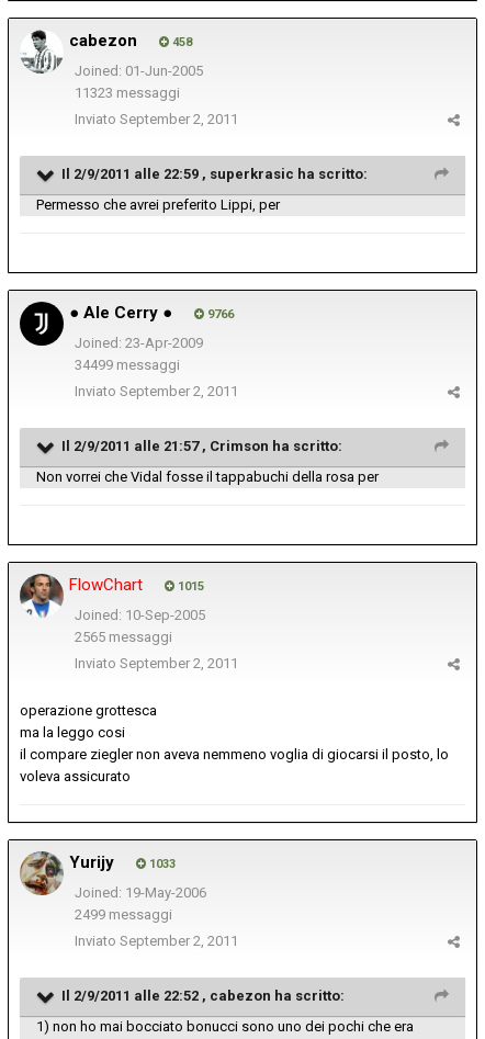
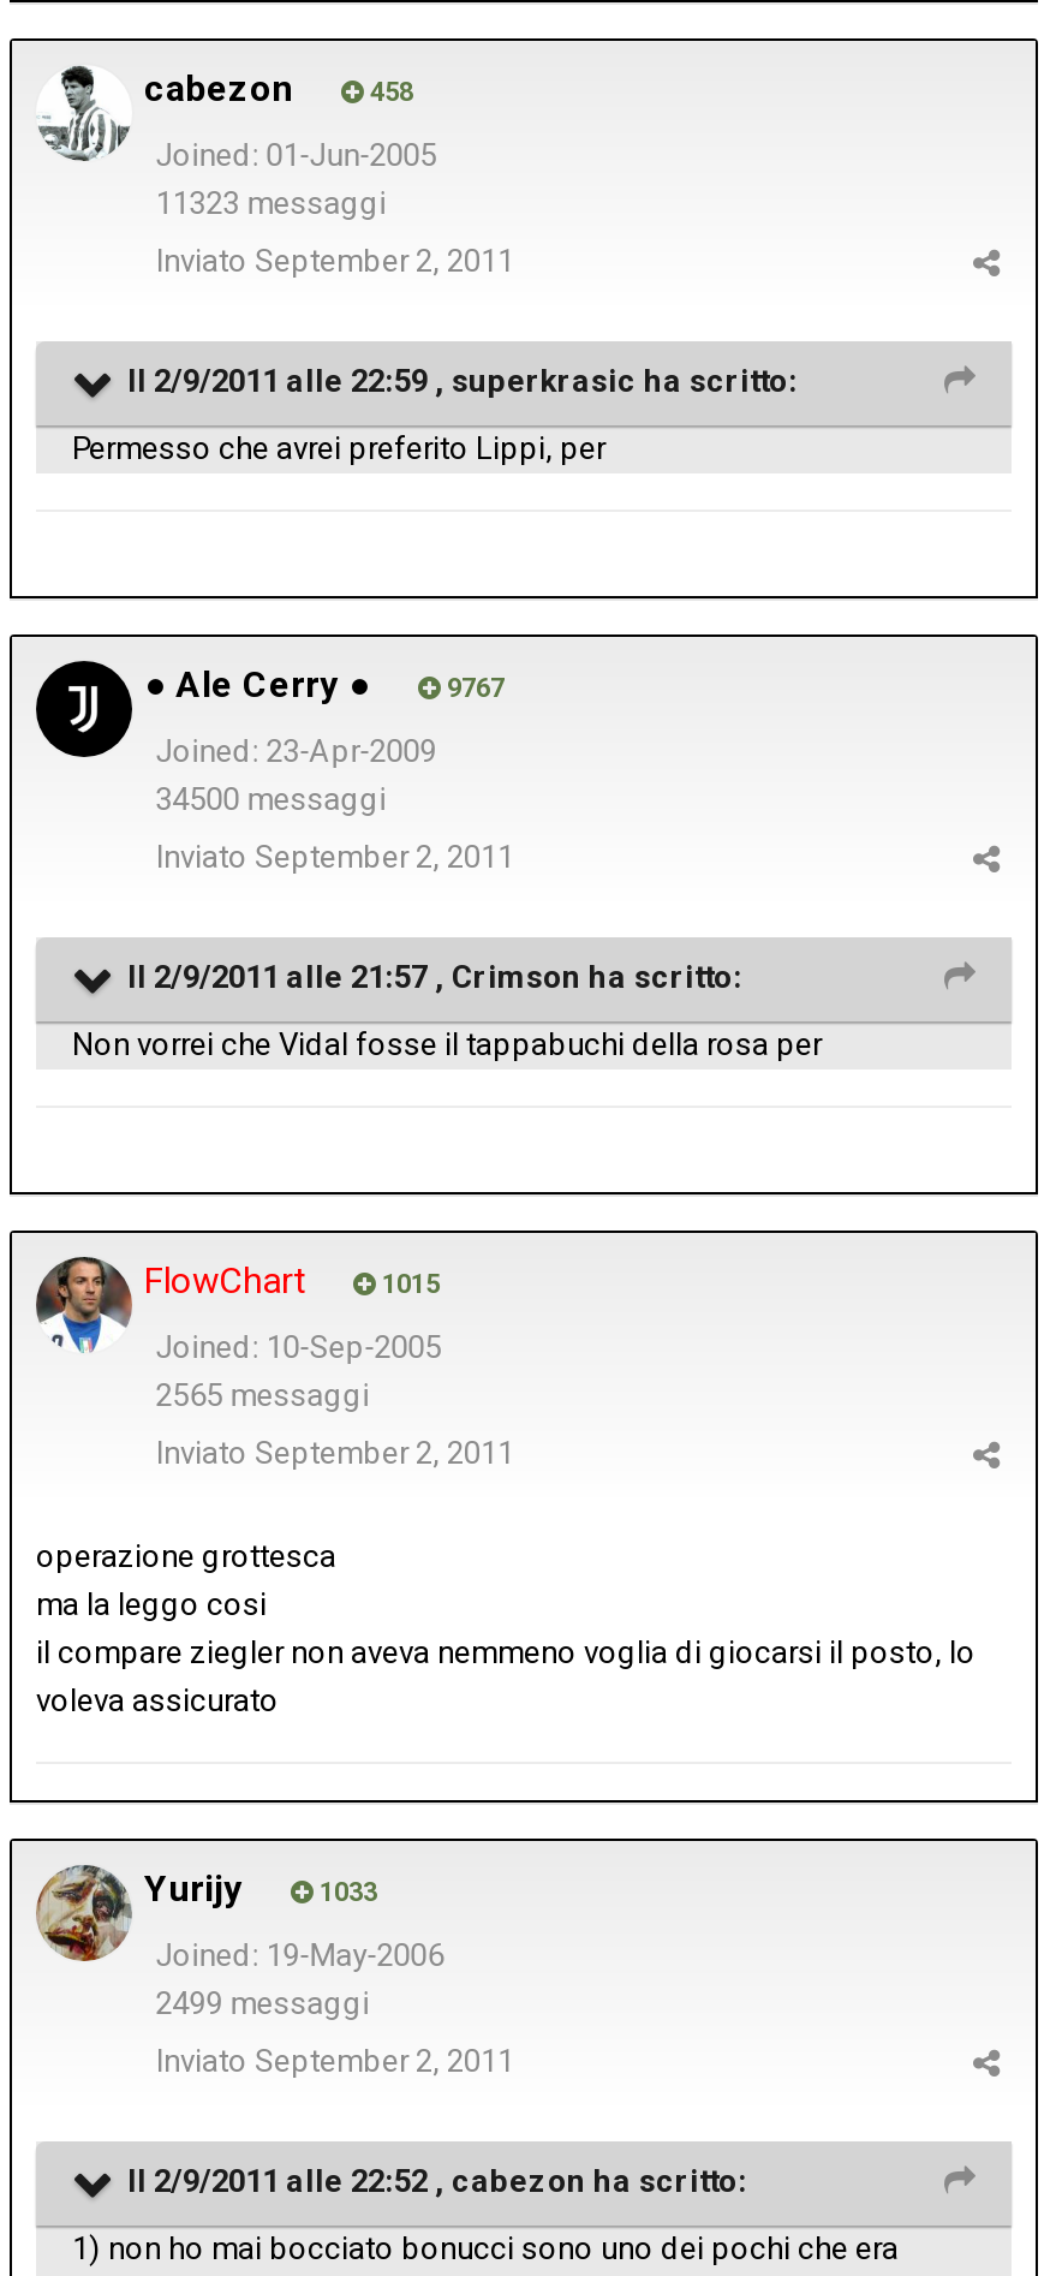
[204,307,234,322] 9766 -> [440,673,505,705] 9767
[74,357,180,374] 34499 messaggi -> [156,782,386,818] 34500 messaggi

